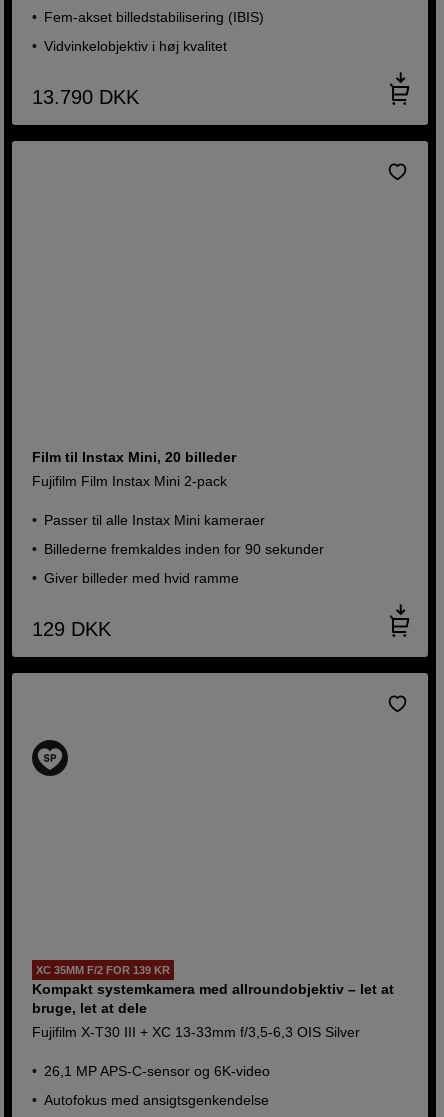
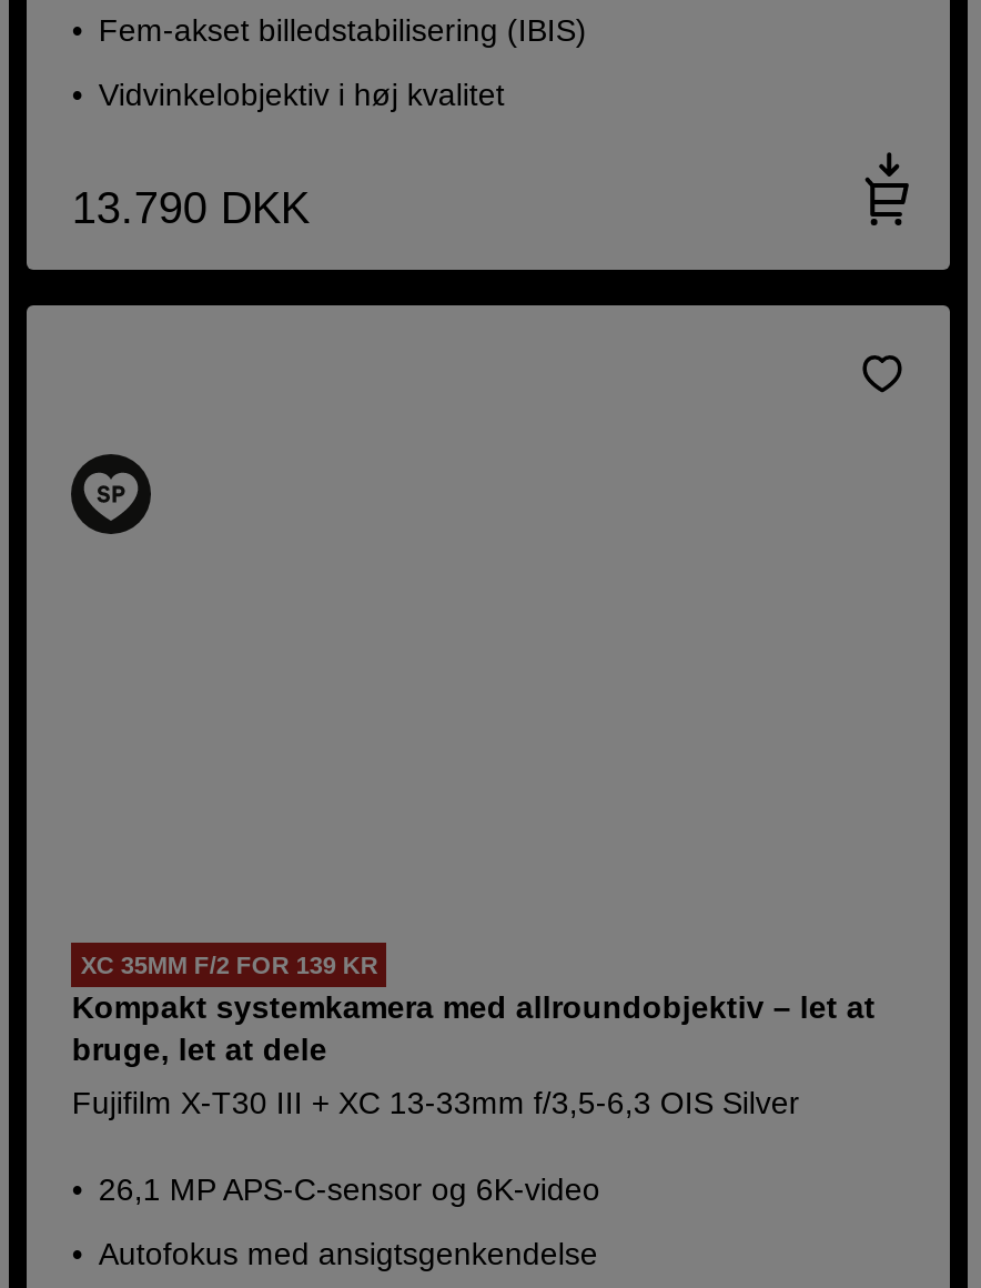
[32,449,324,640] Film til Instax Mini, 20 billeder | Fujifilm Film Instax Mini 2-pack | Passer til alle Instax Mini kameraer | Billederne fremkaldes inden for 90 sekunder | Giver billeder med hvid ramme | 129 DKK -> none

